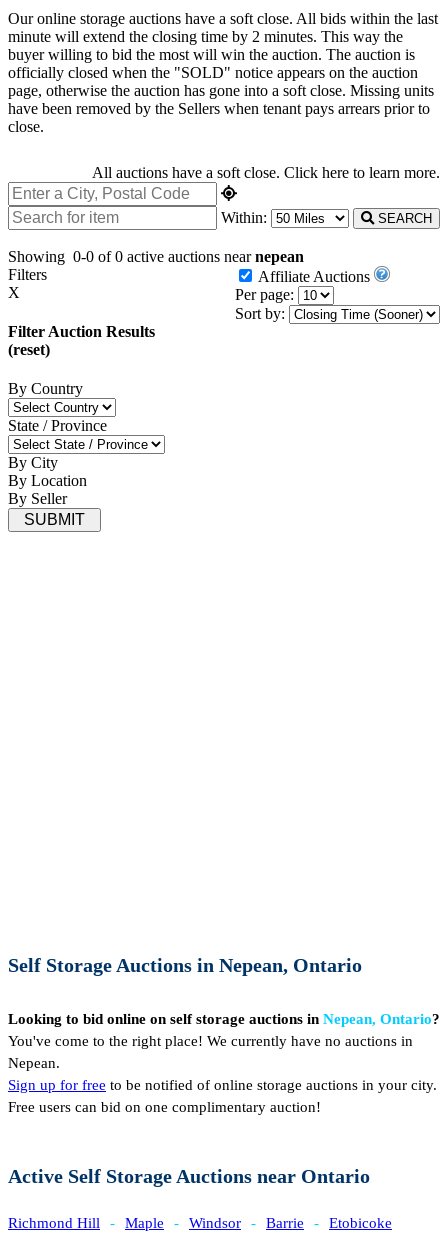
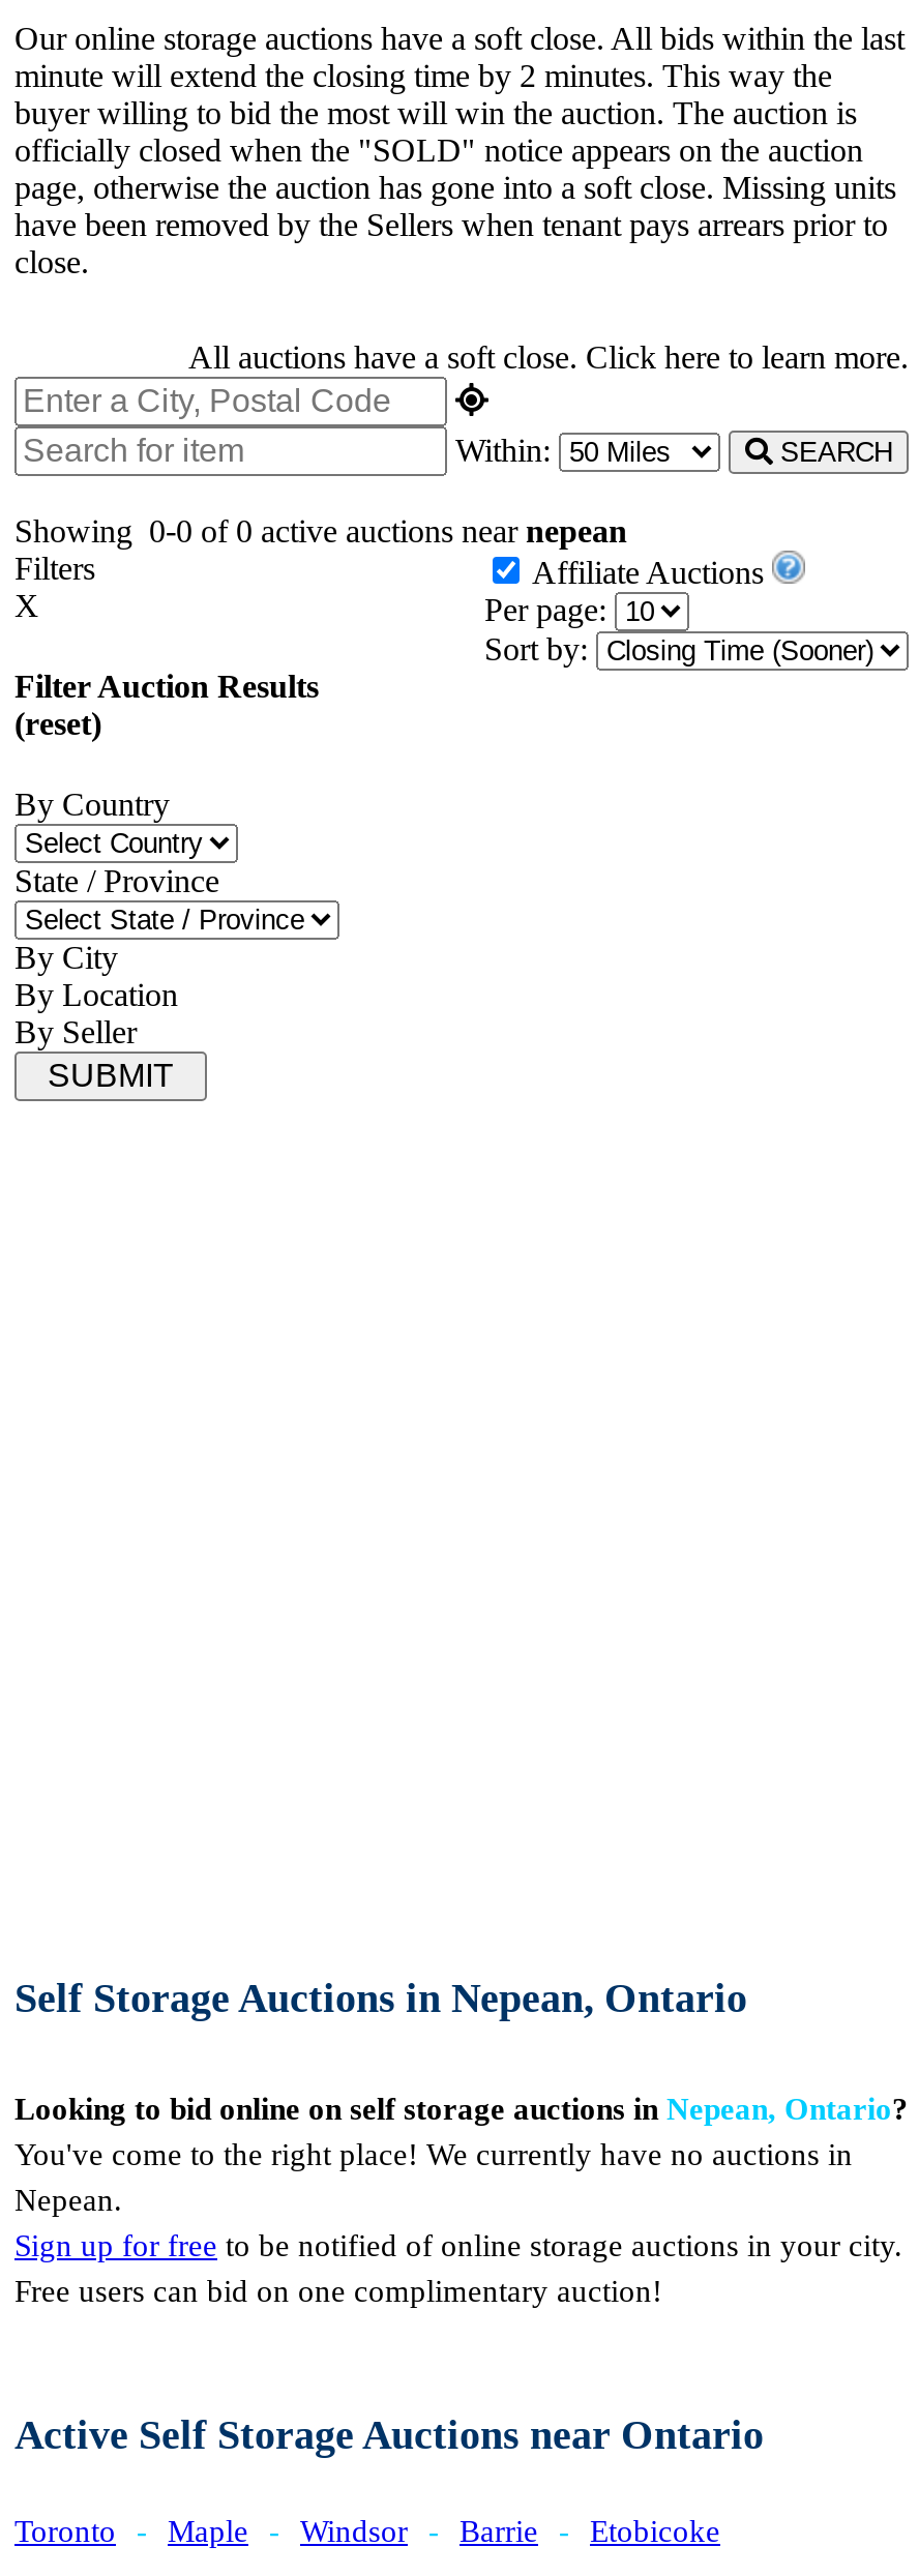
[8,1215,100,1231] Richmond Hill -> [14,2514,116,2547] Toronto

